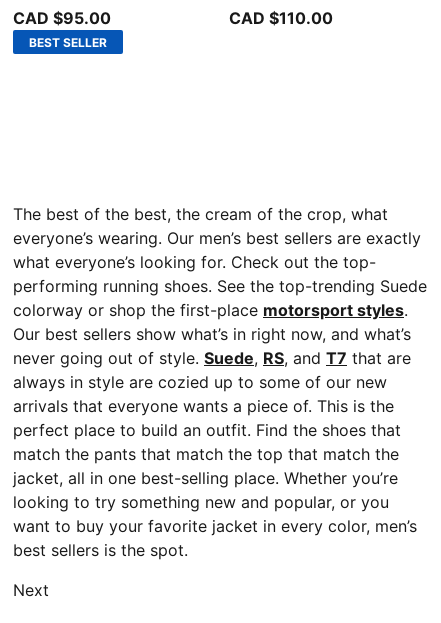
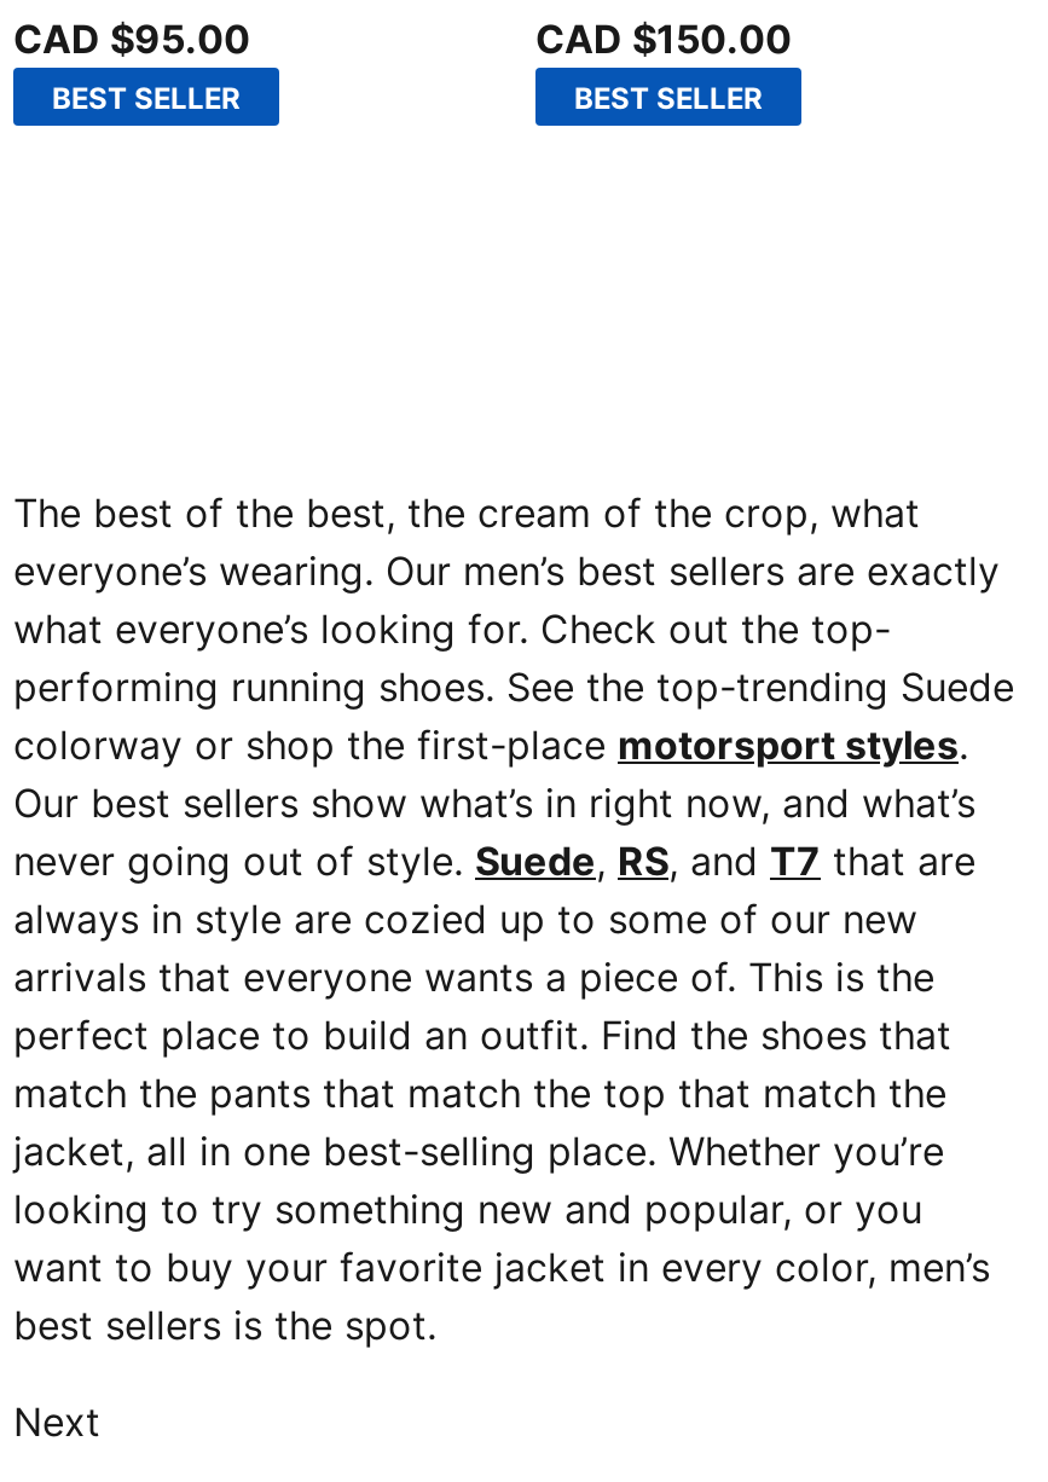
[229,8,333,28] CAD $110.00 -> [535,15,792,115] CAD $150.00 | BEST SELLER

